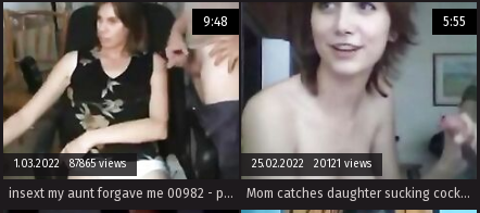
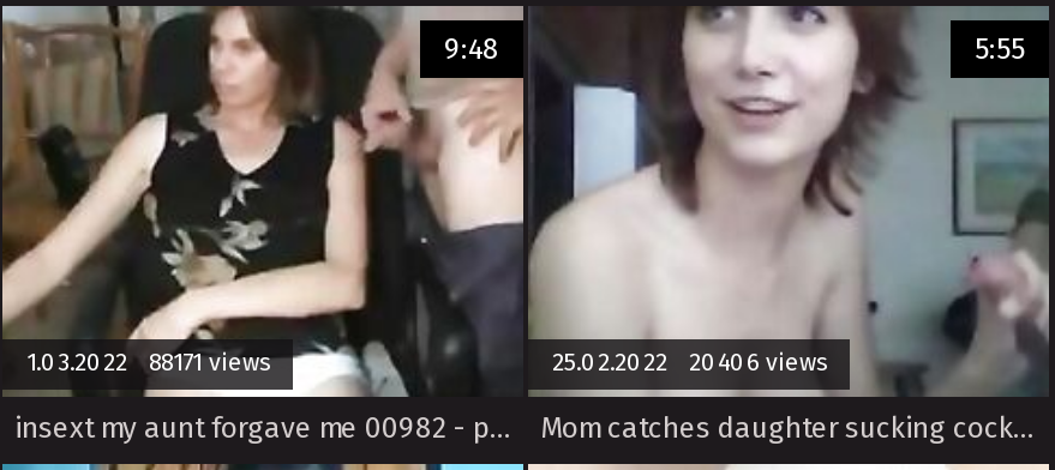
[14,158,126,171] 1.03.2022 87865 views -> [26,348,269,376] 1.03.2022 88171 views
[252,158,371,171] 25.02.2022 20121 views -> [552,348,826,376] 25.02.2022 20406 views

